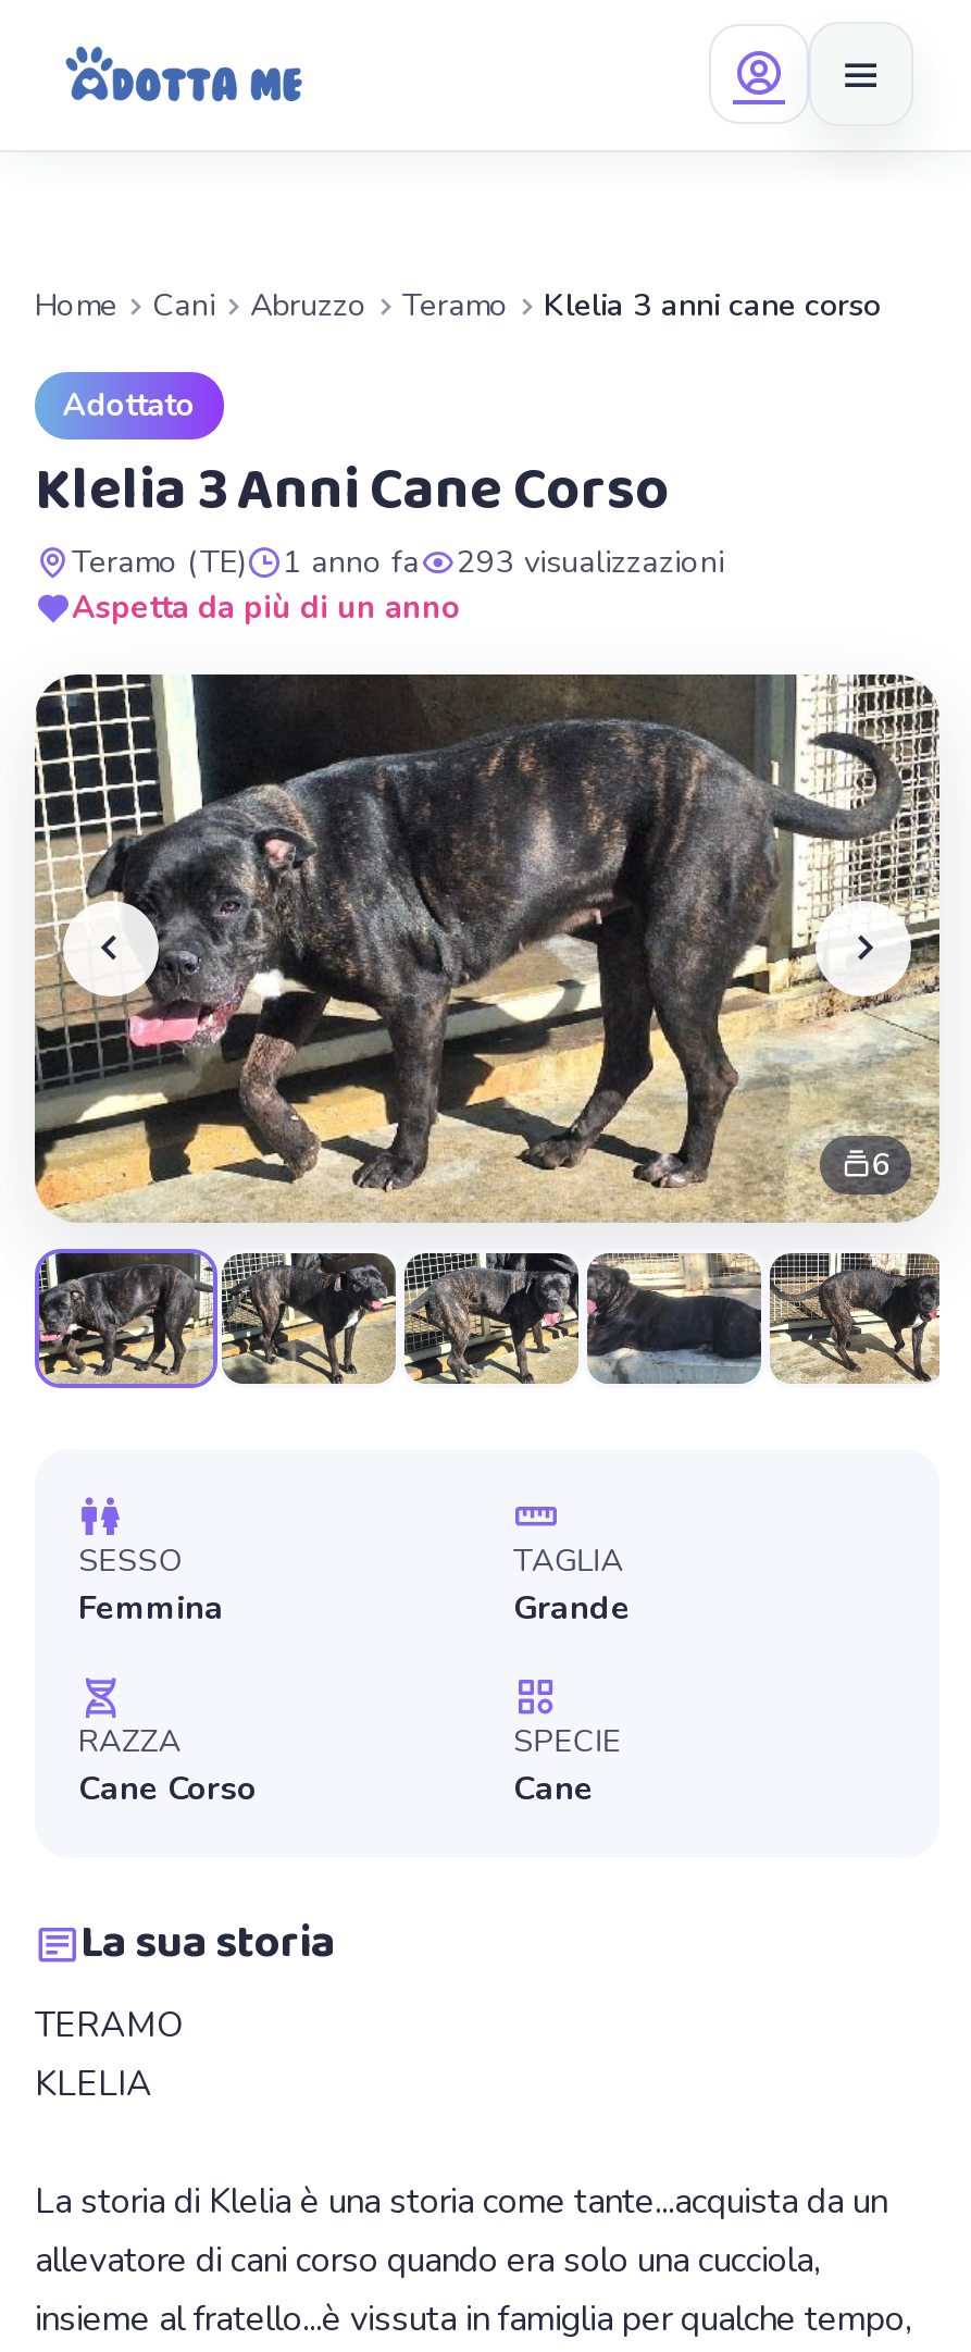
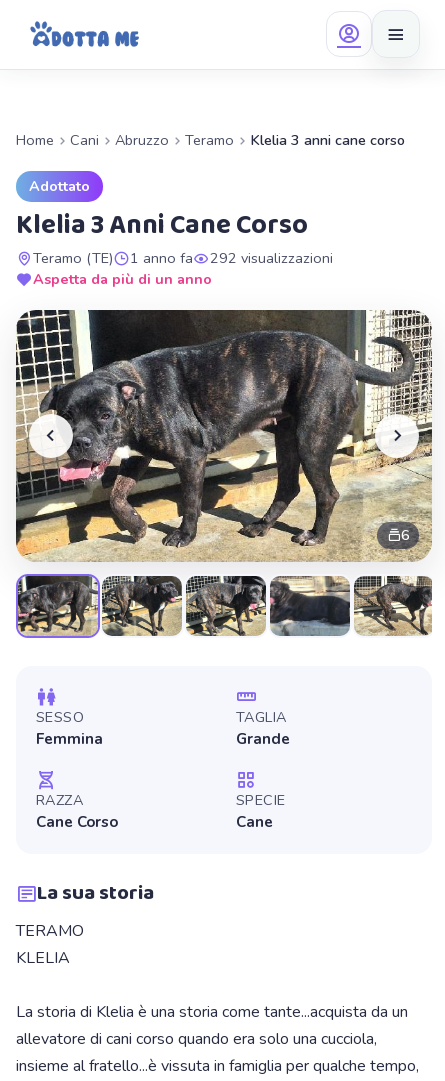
[457,540,724,584] 293 visualizzazioni -> [210,248,333,268] 292 visualizzazioni

